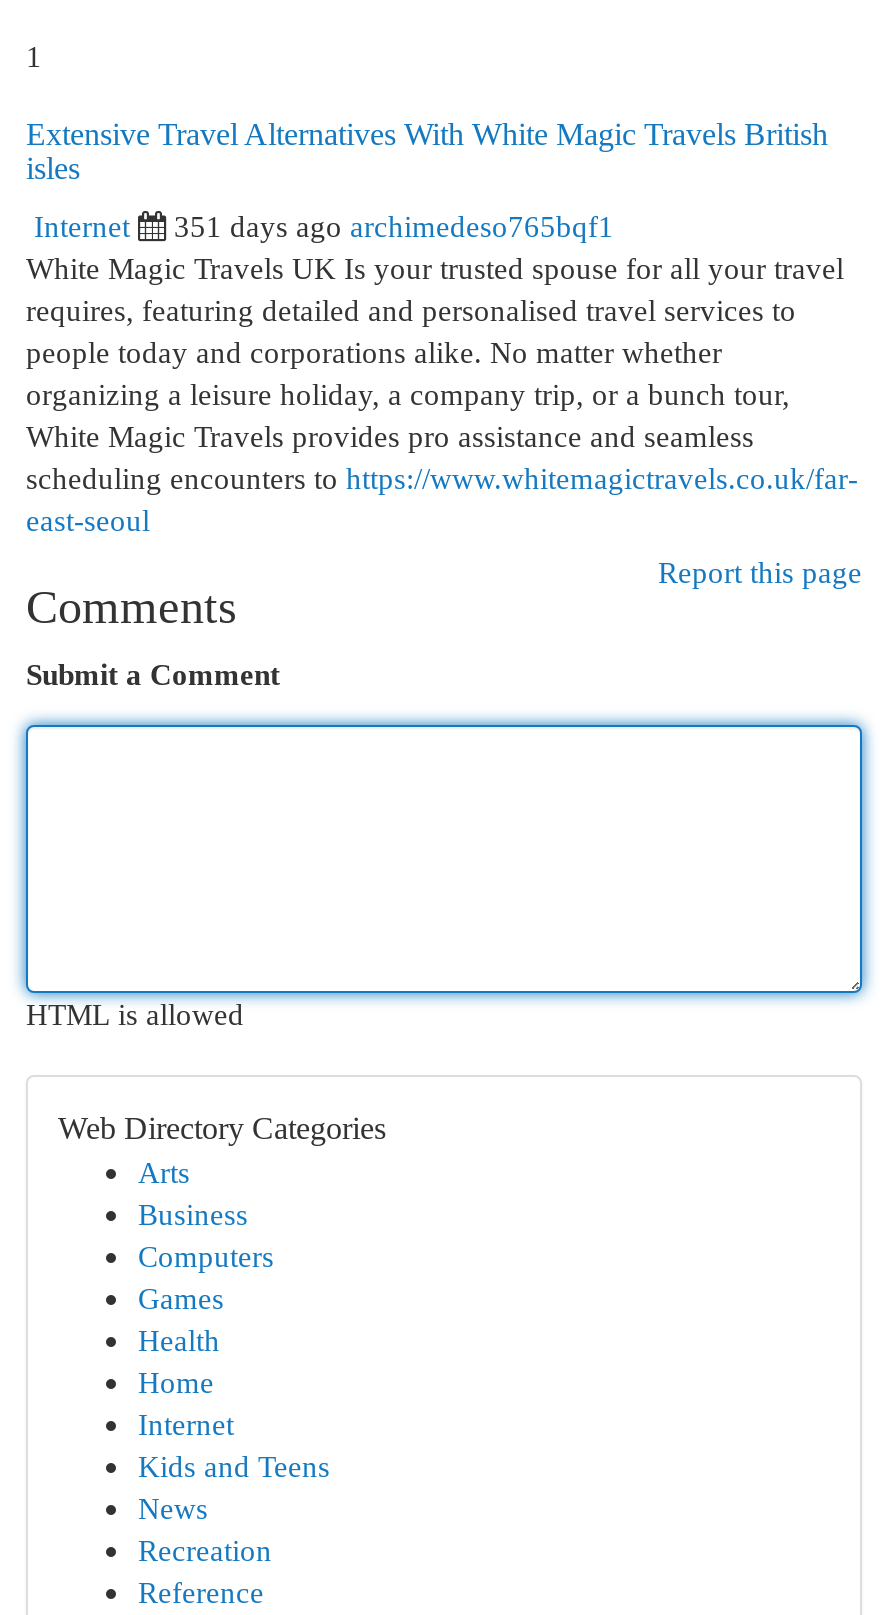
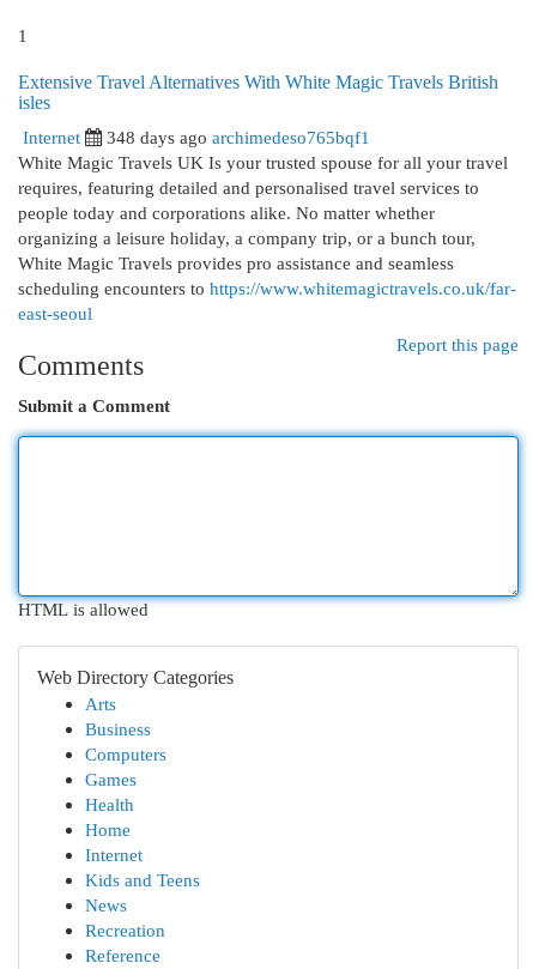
[174,209,614,243] 351 days ago archimedeso765bqf1 -> [107,127,370,147] 348 days ago archimedeso765bqf1

